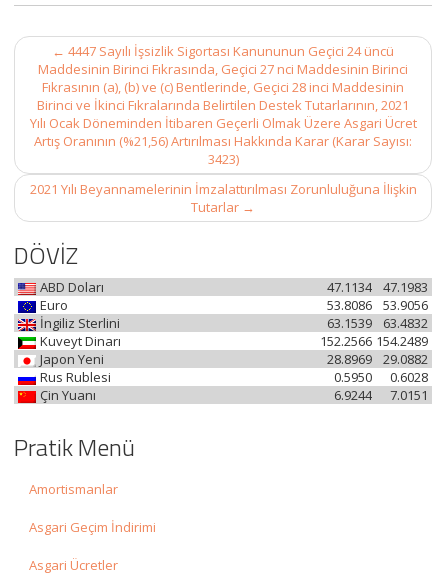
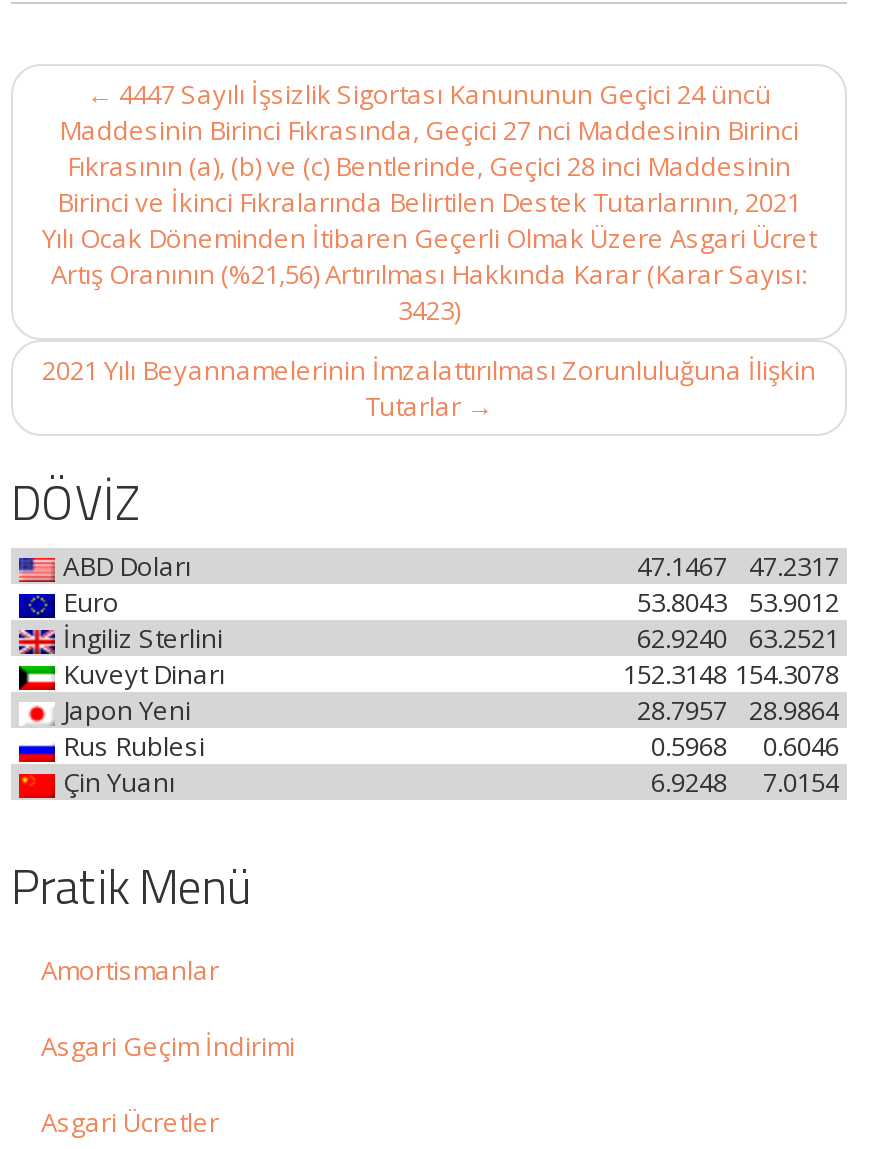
[327,278,372,296] 47.1134 -> [637,548,727,584] 47.1467
[383,278,428,296] 47.1983 -> [749,548,839,584] 47.2317
[327,296,372,314] 53.8086 -> [637,584,727,620] 53.8043
[383,296,428,314] 53.9056 -> [749,584,839,620] 53.9012
[327,314,372,332] 63.1539 -> [637,620,727,656] 62.9240
[383,314,428,332] 63.4832 -> [749,620,839,656] 63.2521
[320,332,372,350] 152.2566 -> [623,656,727,692] 152.3148
[376,332,428,350] 154.2489 -> [735,656,839,692] 154.3078
[327,350,372,368] 28.8969 -> [637,692,727,728] 28.7957
[383,350,428,368] 29.0882 -> [749,692,839,728] 28.9864
[334,368,372,386] 0.5950 -> [651,728,727,764] 0.5968
[390,368,428,386] 0.6028 -> [763,728,839,764] 0.6046
[334,386,372,404] 6.9244 -> [651,764,727,800] 6.9248
[390,386,428,404] 7.0151 -> [763,764,839,800] 7.0154

